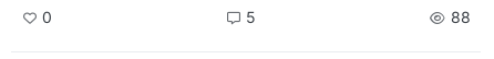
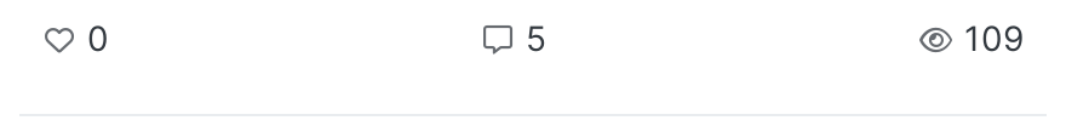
[446,7,471,26] 88 -> [955,16,1025,58] 109

